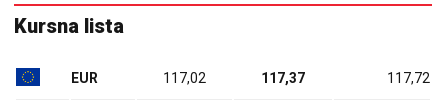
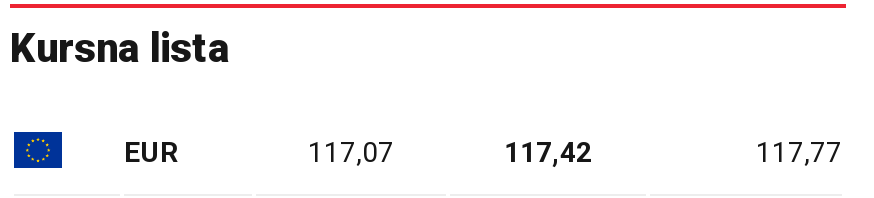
[163,70,206,86] 117,02 -> [308,137,394,169] 117,07
[261,70,305,86] 117,37 -> [504,137,592,169] 117,42
[387,70,430,86] 117,72 -> [756,137,842,169] 117,77

